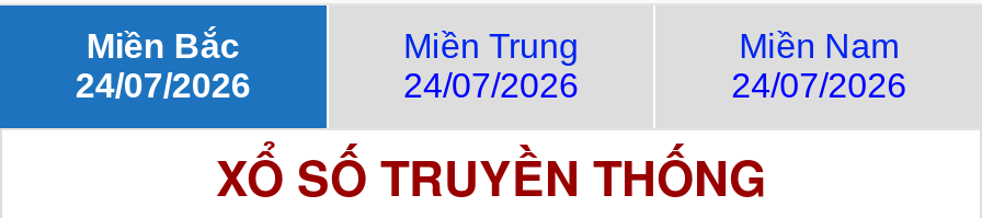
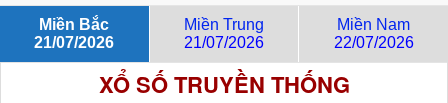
[75,67,251,104] 24/07/2026 -> [34,34,114,51] 21/07/2026
[403,67,579,104] 24/07/2026 -> [184,34,264,51] 21/07/2026
[731,67,907,104] 24/07/2026 -> [334,34,414,51] 22/07/2026

